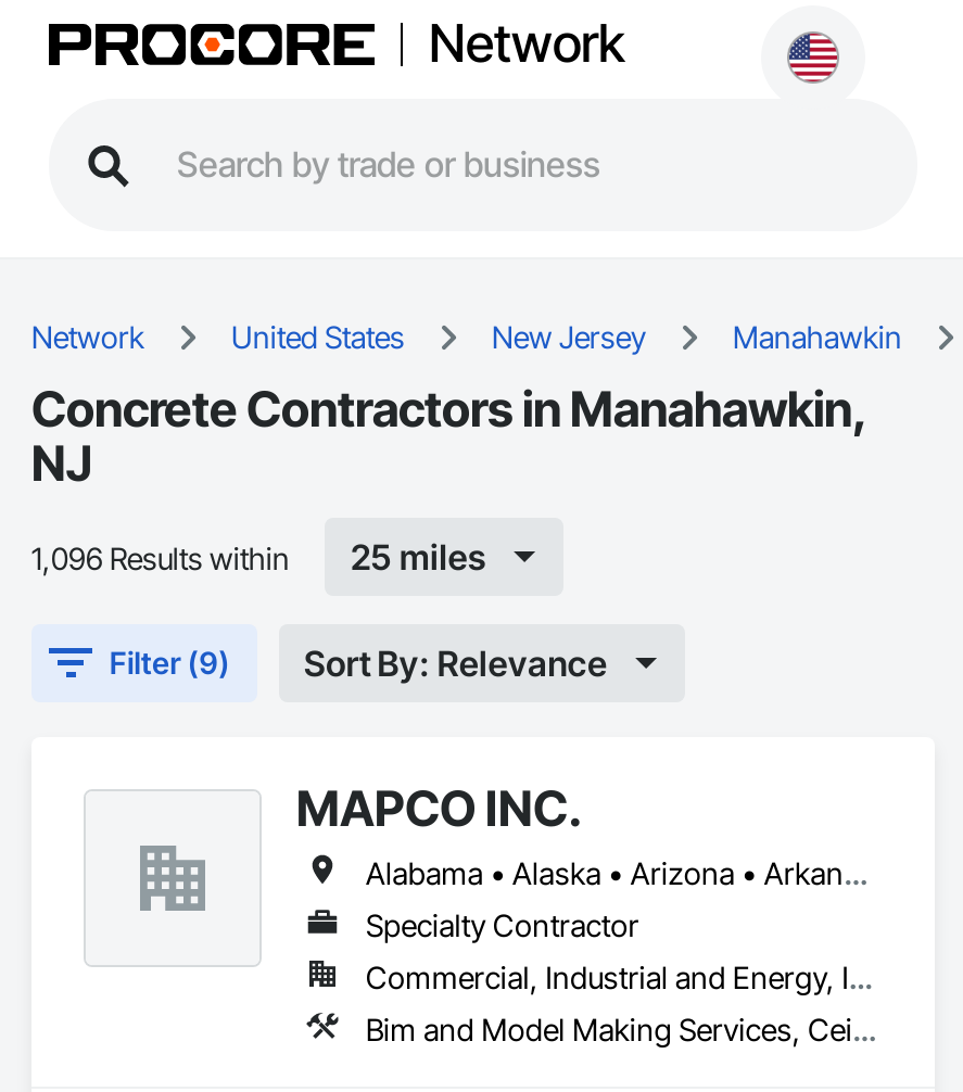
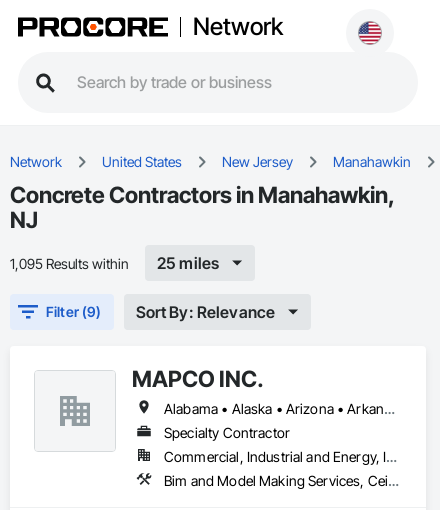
[31,538,290,575] 1,096 Results within -> [10,254,129,271] 1,095 Results within

